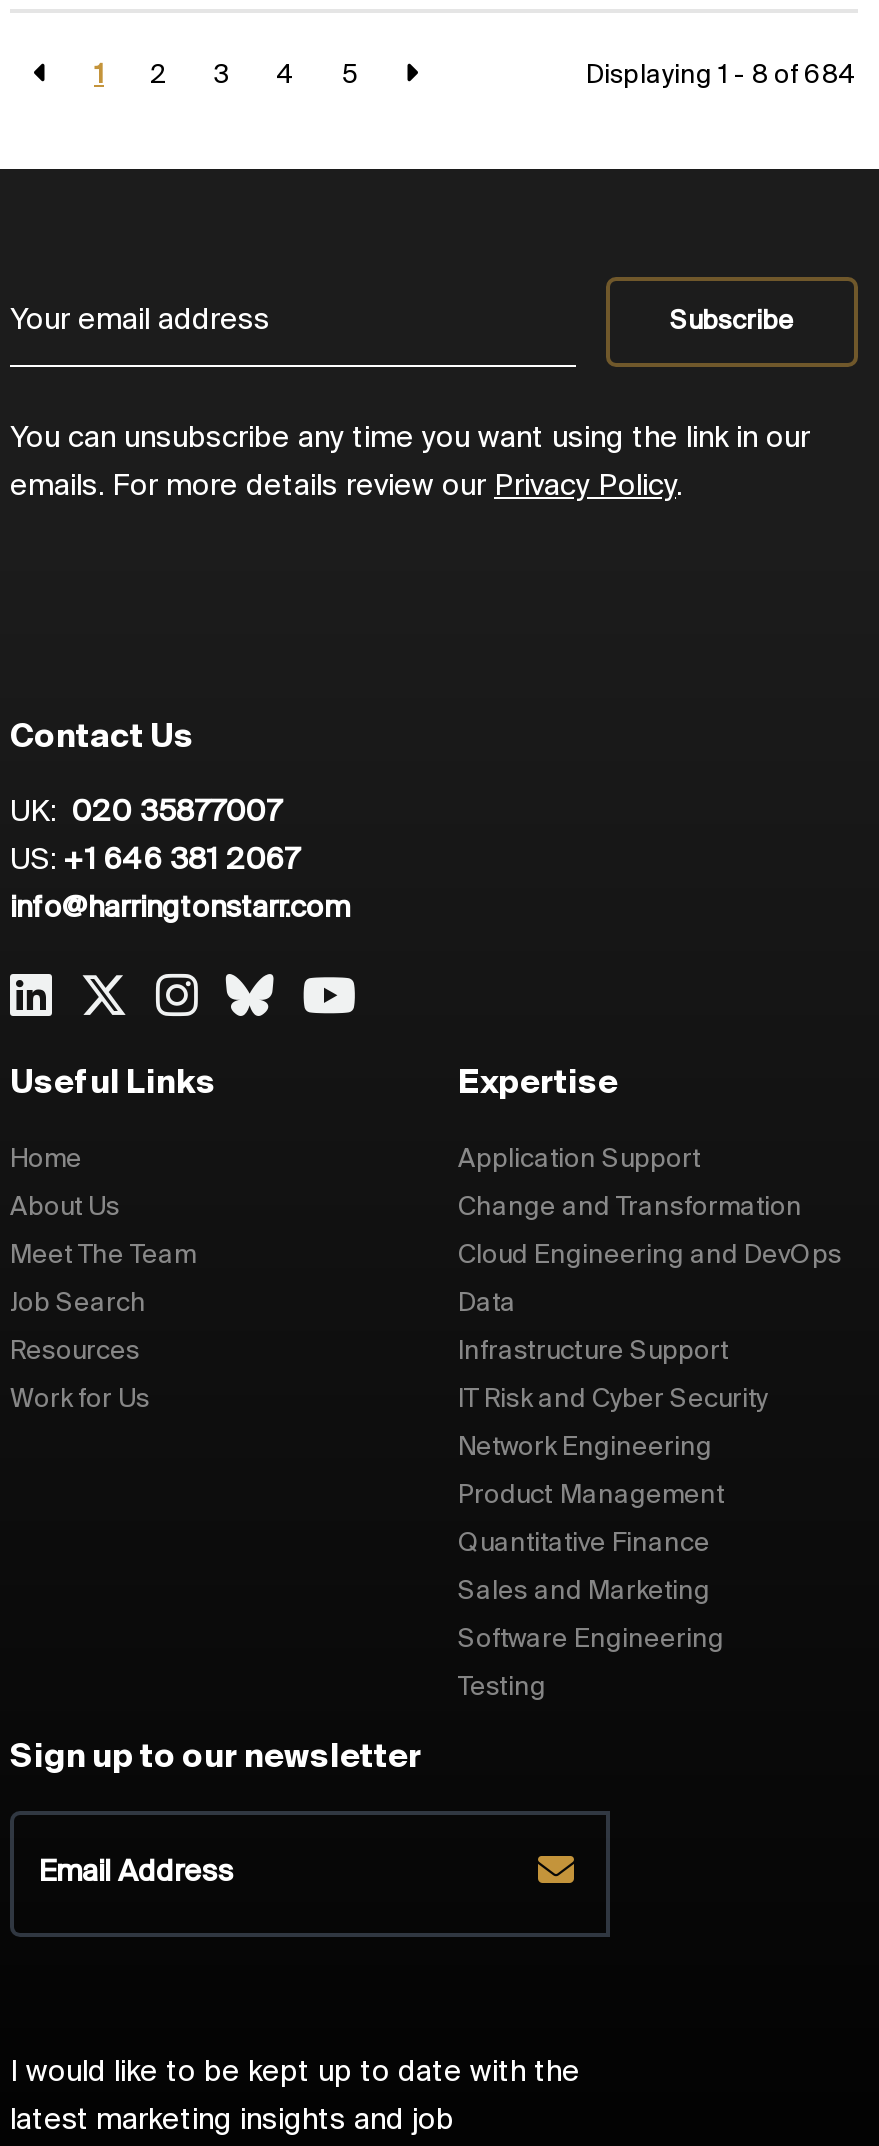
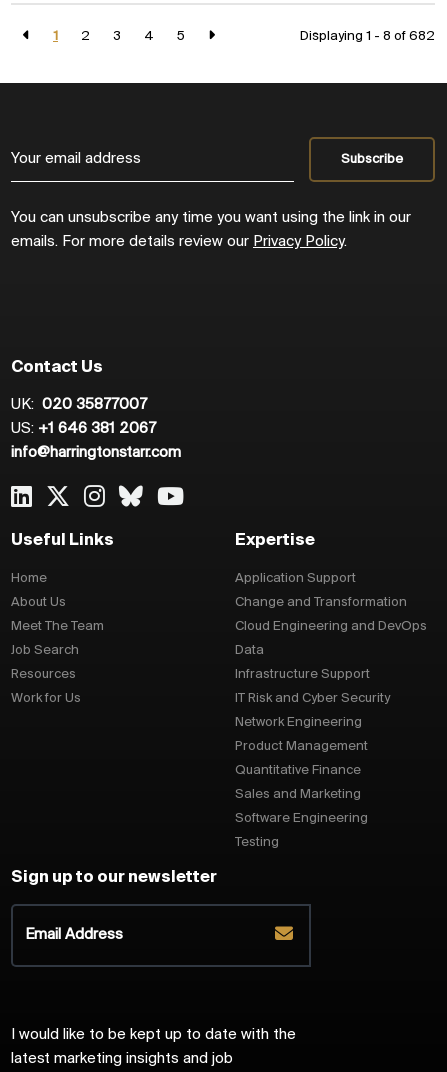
[586,62,858,92] Displaying 1 - 8 of 684 -> [300,29,435,44] Displaying 1 - 8 of 682

